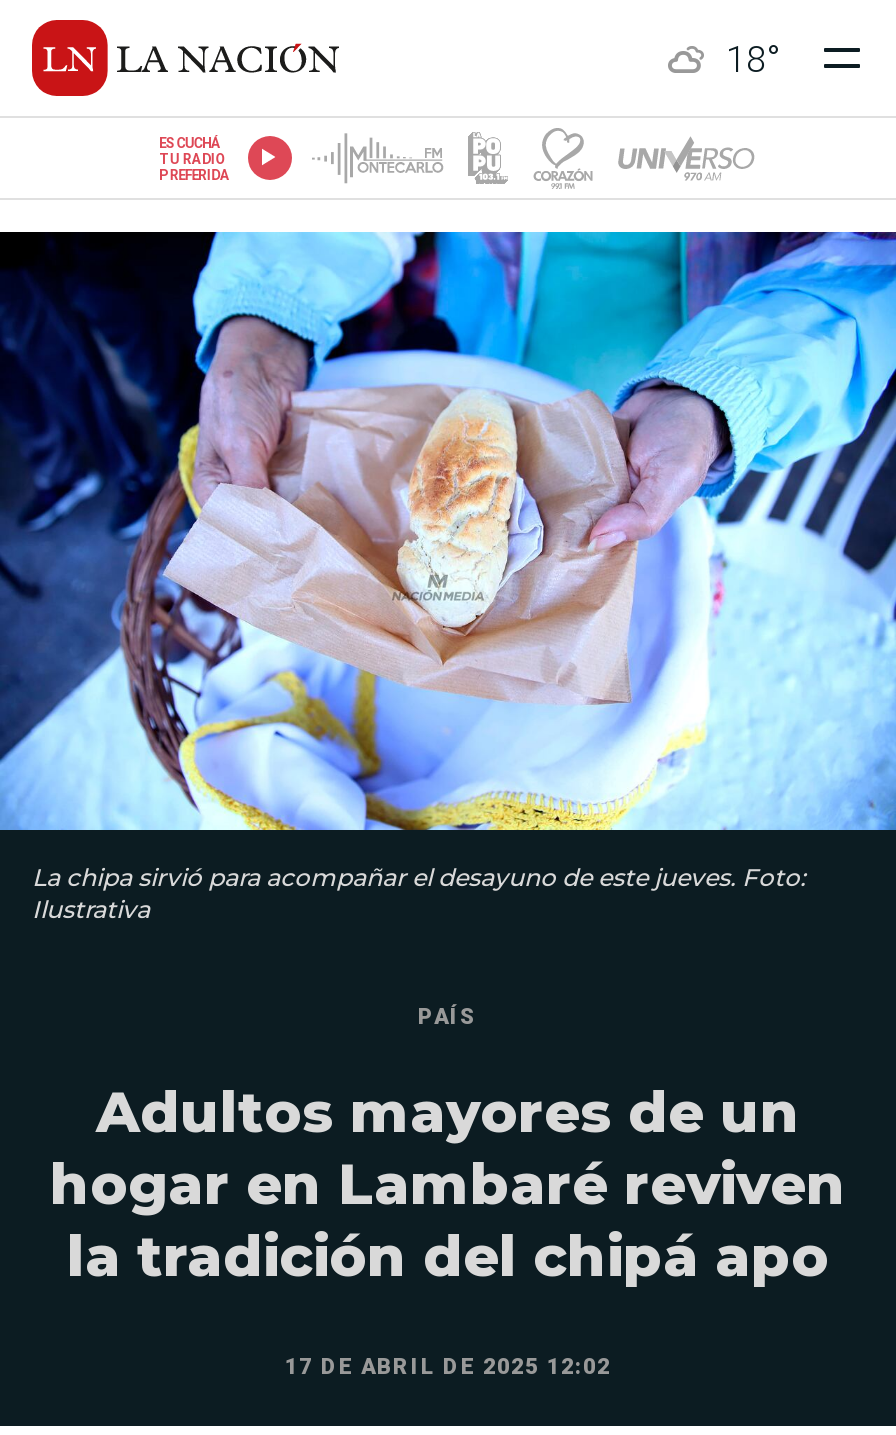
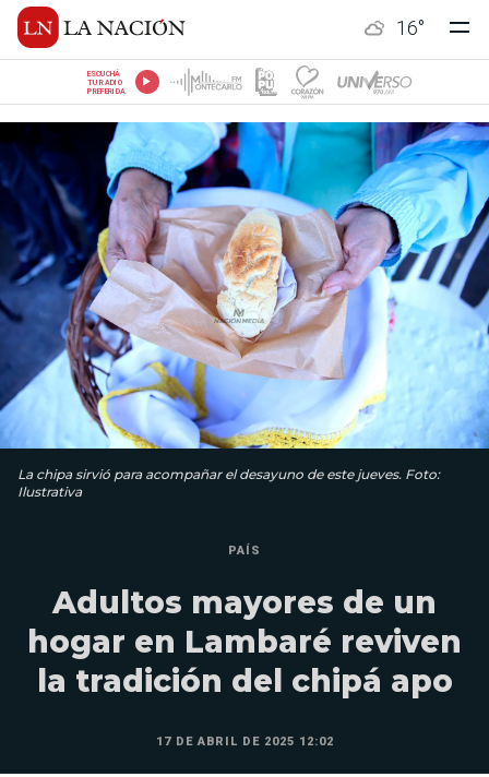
[726,38,778,80] 18° -> [396,16,425,39] 16°

